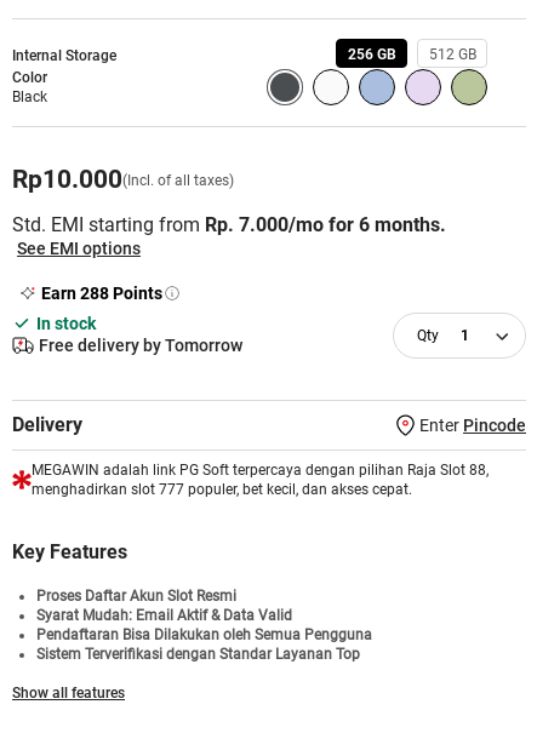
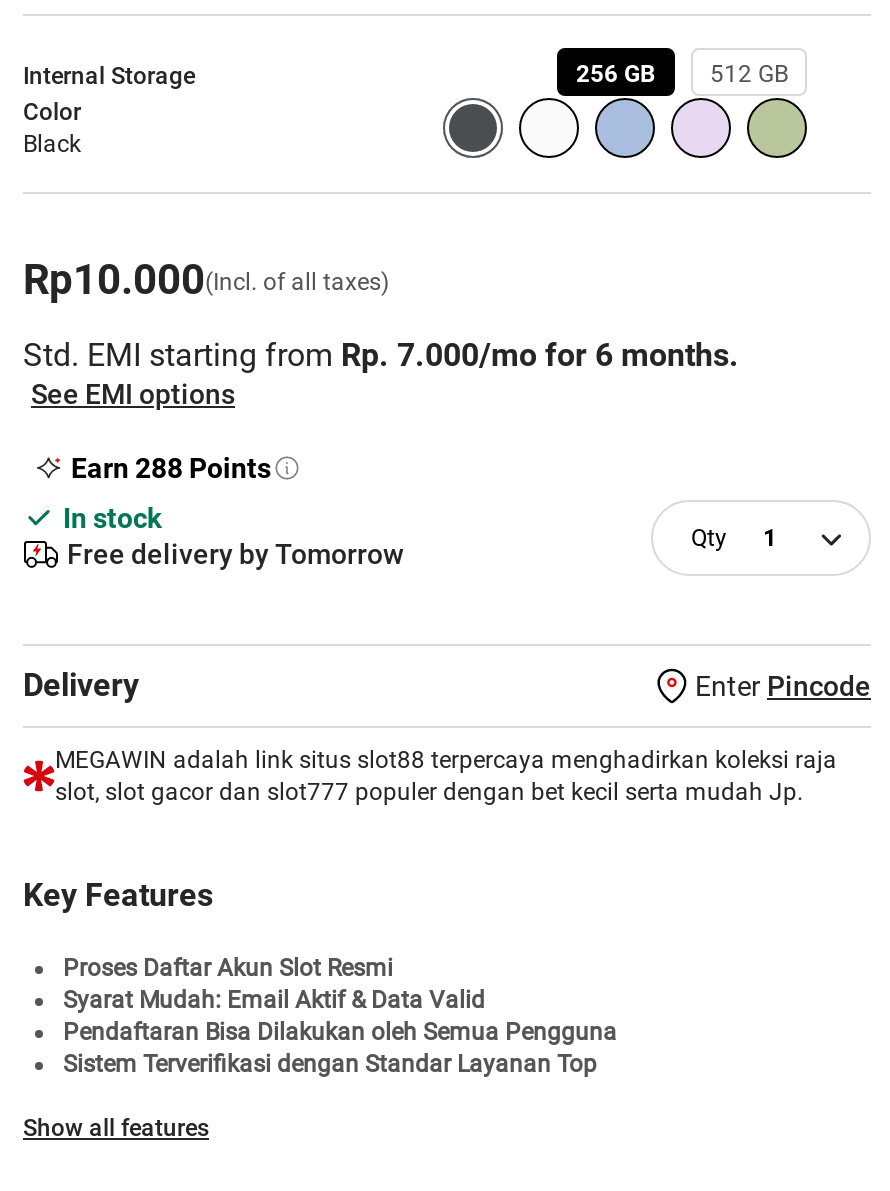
[32,462,489,498] MEGAWIN adalah link PG Soft terpercaya dengan pilihan Raja Slot 88, | menghadirkan slot 777 populer, bet kecil, dan akses cepat. -> [55,746,837,806] MEGAWIN adalah link situs slot88 terpercaya menghadirkan koleksi raja | slot, slot gacor dan slot777 populer dengan bet kecil serta mudah Jp.

